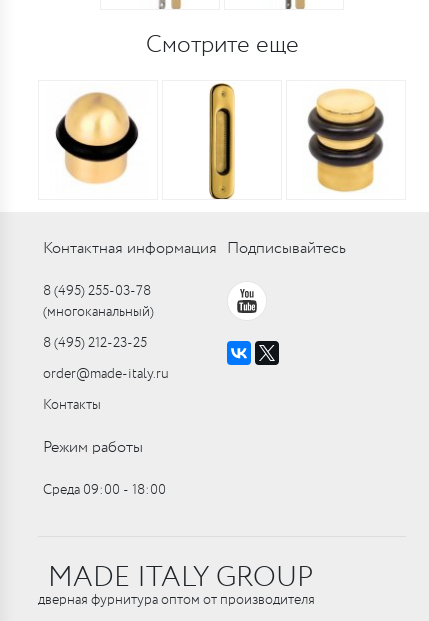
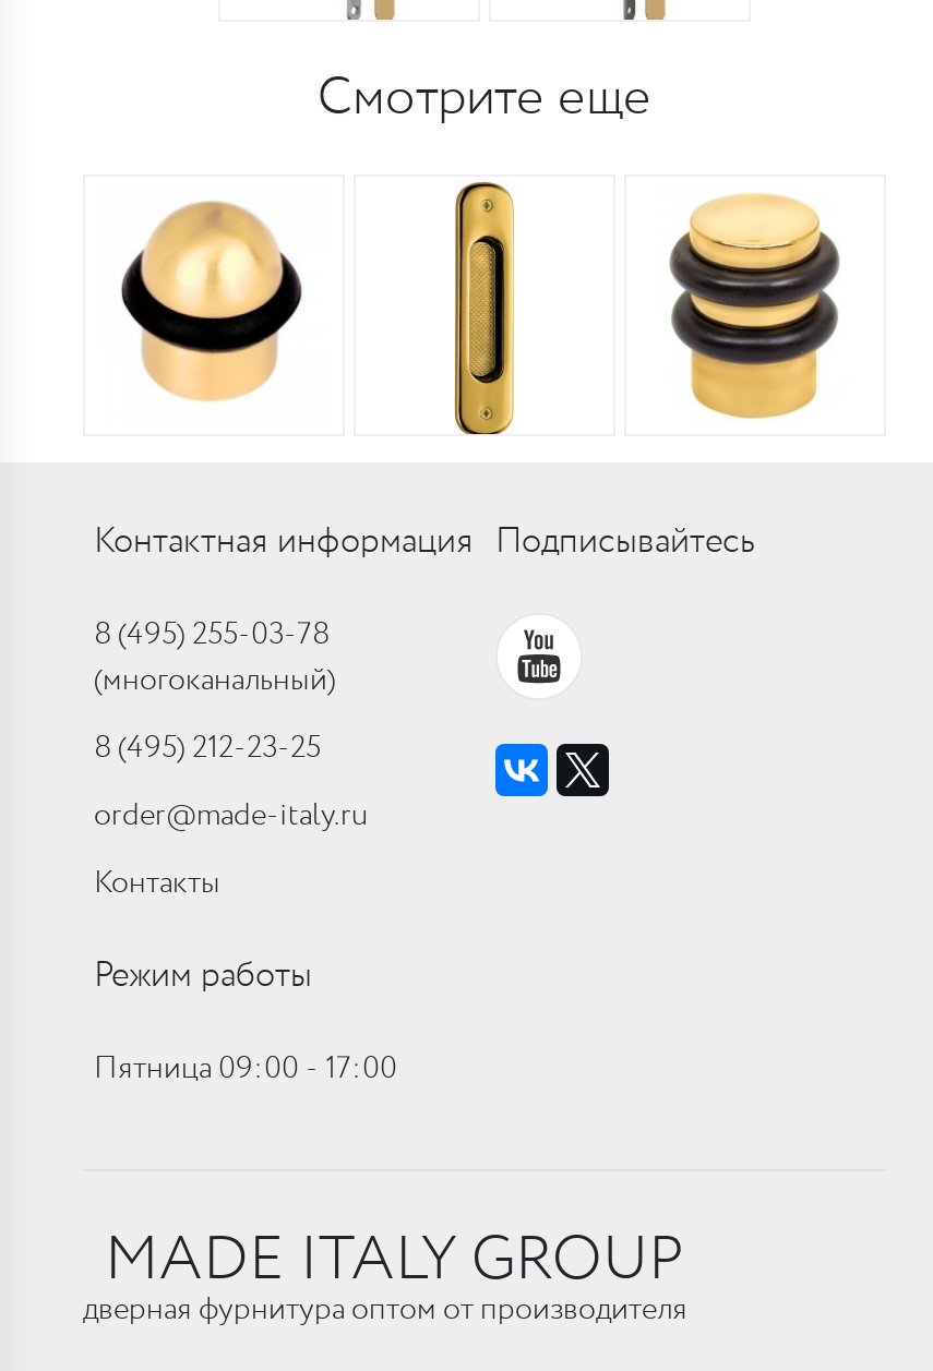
[43,480,166,500] Среда 09:00 ‑ 18:00 -> [94,1047,397,1091] Пятница 09:00 ‑ 17:00

